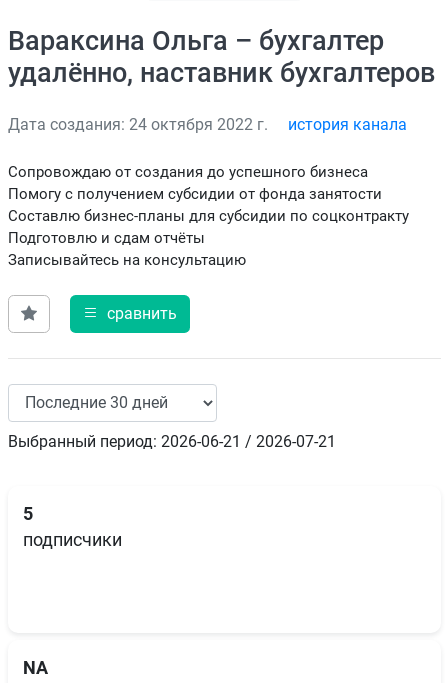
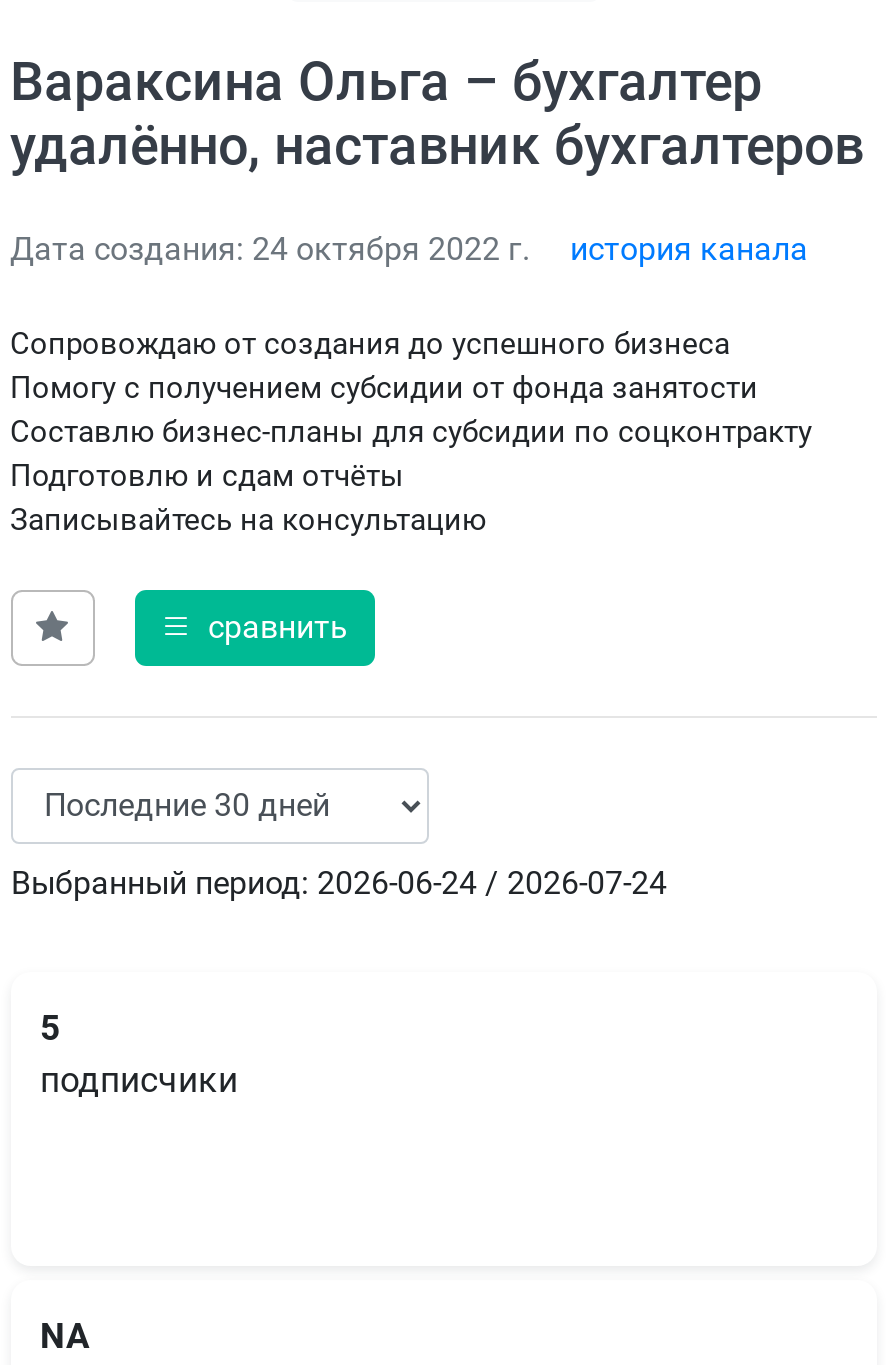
[8,432,336,451] Выбранный период: 2026-06-21 / 2026-07-21 -> [11,864,667,902] Выбранный период: 2026-06-24 / 2026-07-24

